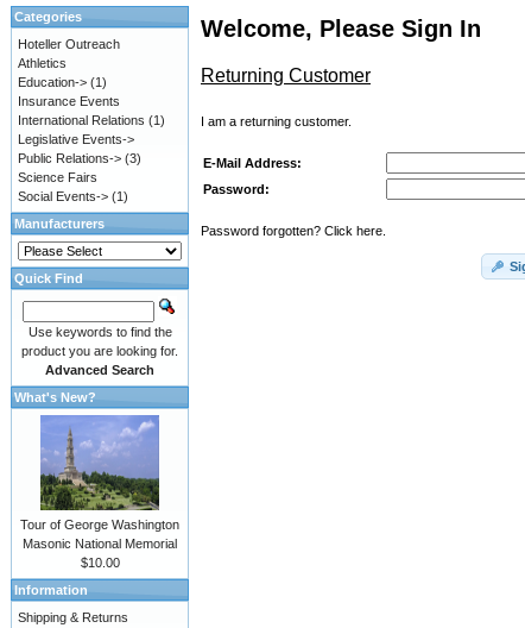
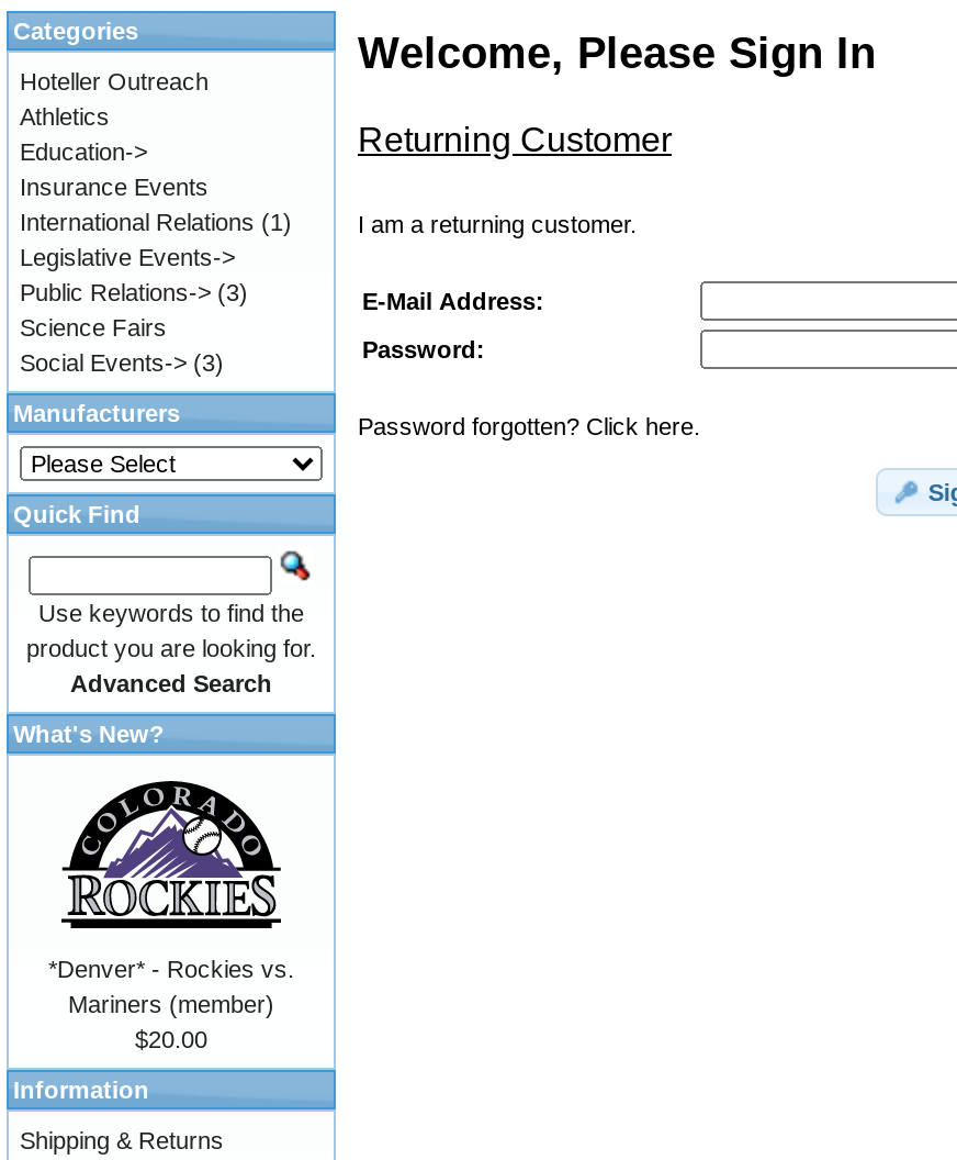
[18,75,107,89] Education-> (1) -> [20,138,147,165] Education->
[18,189,128,203] Social Events-> (1) -> [20,349,224,376] Social Events-> (3)
[20,414,179,570] [image] | Tour of George Washington | Masonic National Memorial | $10.00 -> [48,767,294,1052] [image] | *Denver* - Rockies vs. | Mariners (member) | $20.00

